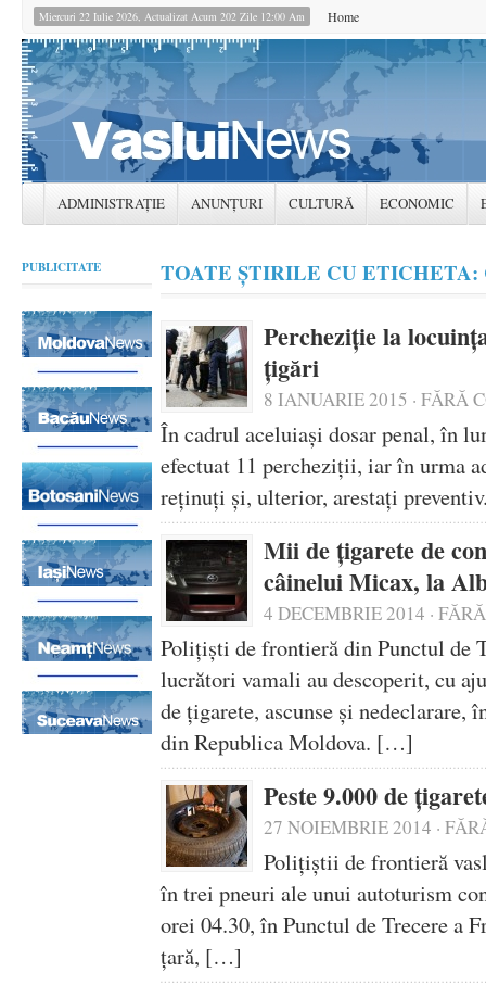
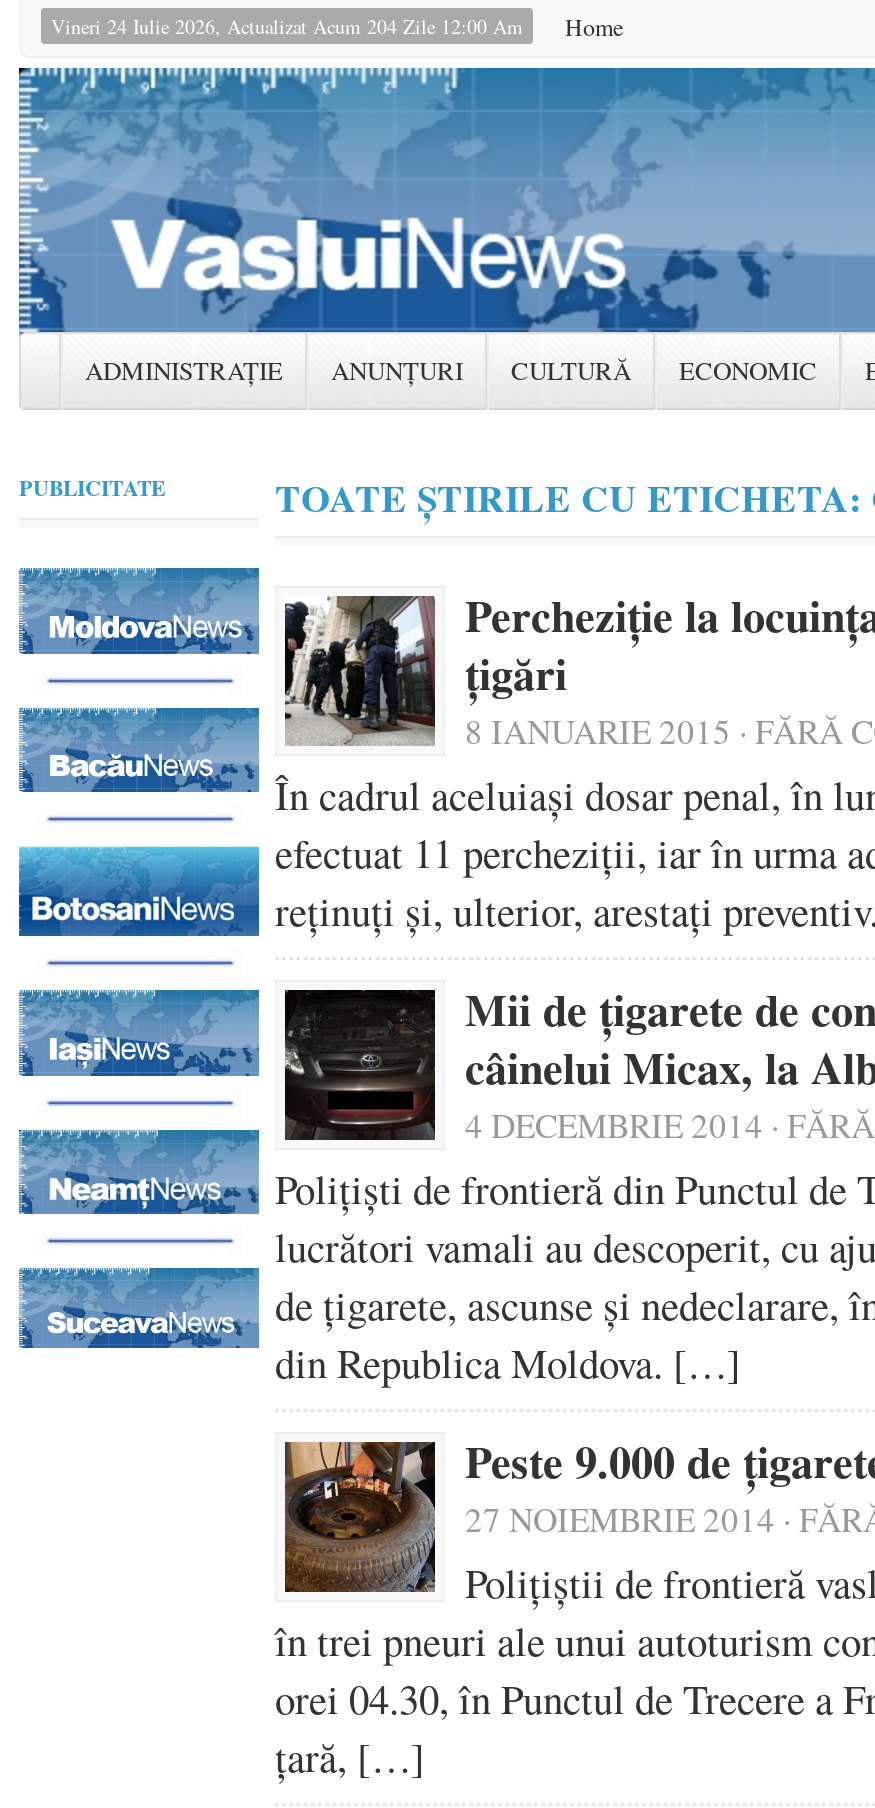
[39,9,305,24] Miercuri 22 Iulie 2026, Actualizat Acum 202 Zile 12:00 Am -> [51,12,523,40] Vineri 24 Iulie 2026, Actualizat Acum 204 Zile 12:00 Am

